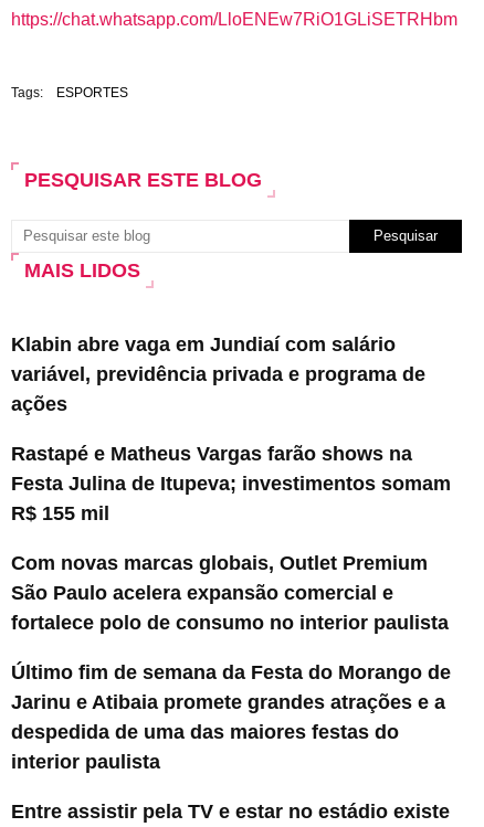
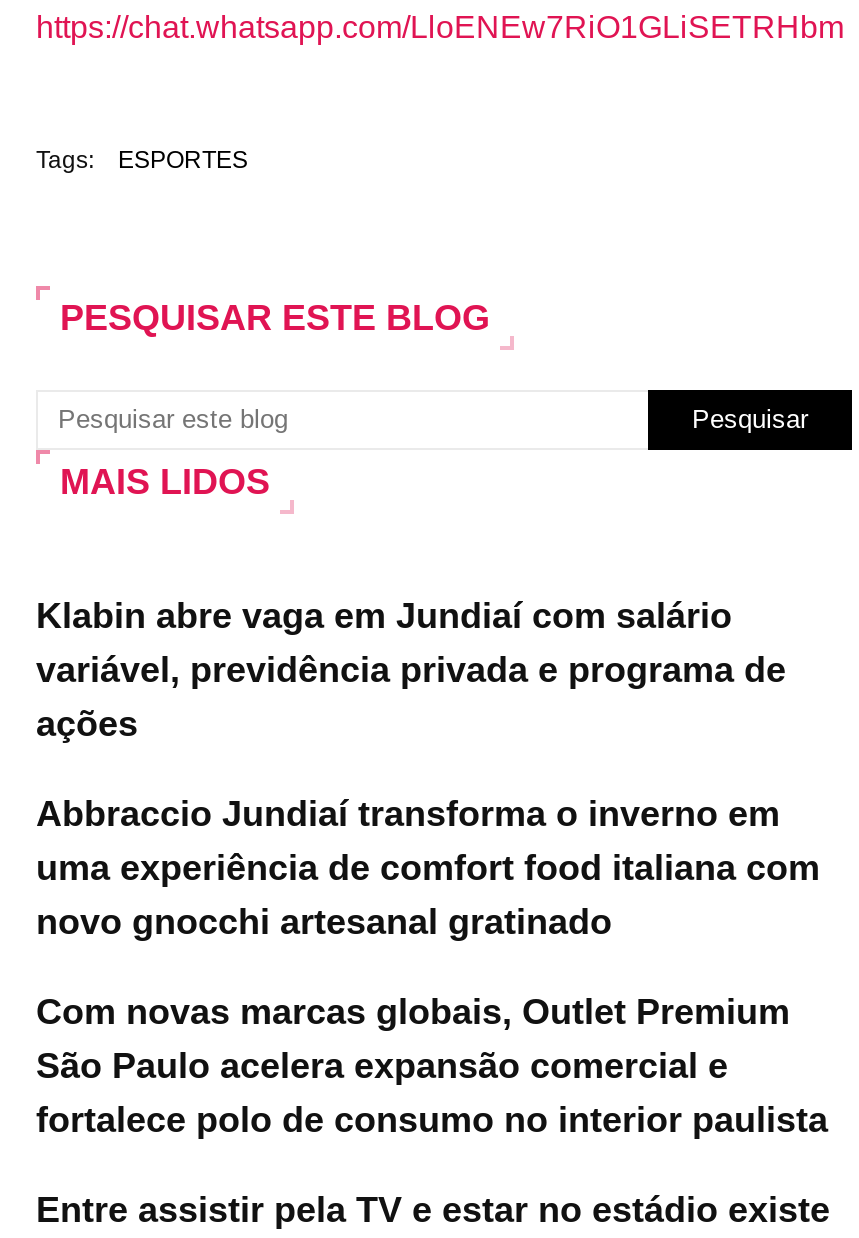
[11,443,451,525] Rastapé e Matheus Vargas farão shows na | Festa Julina de Itupeva; investimentos somam | R$ 155 mil -> [36,794,820,942] Abbraccio Jundiaí transforma o inverno em | uma experiência de comfort food italiana com | novo gnocchi artesanal gratinado
[11,662,451,773] Último fim de semana da Festa do Morango de | Jarinu e Atibaia promete grandes atrações e a | despedida de uma das maiores festas do | interior paulista -> none

